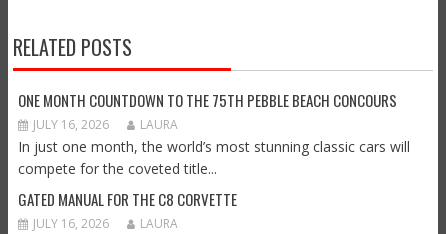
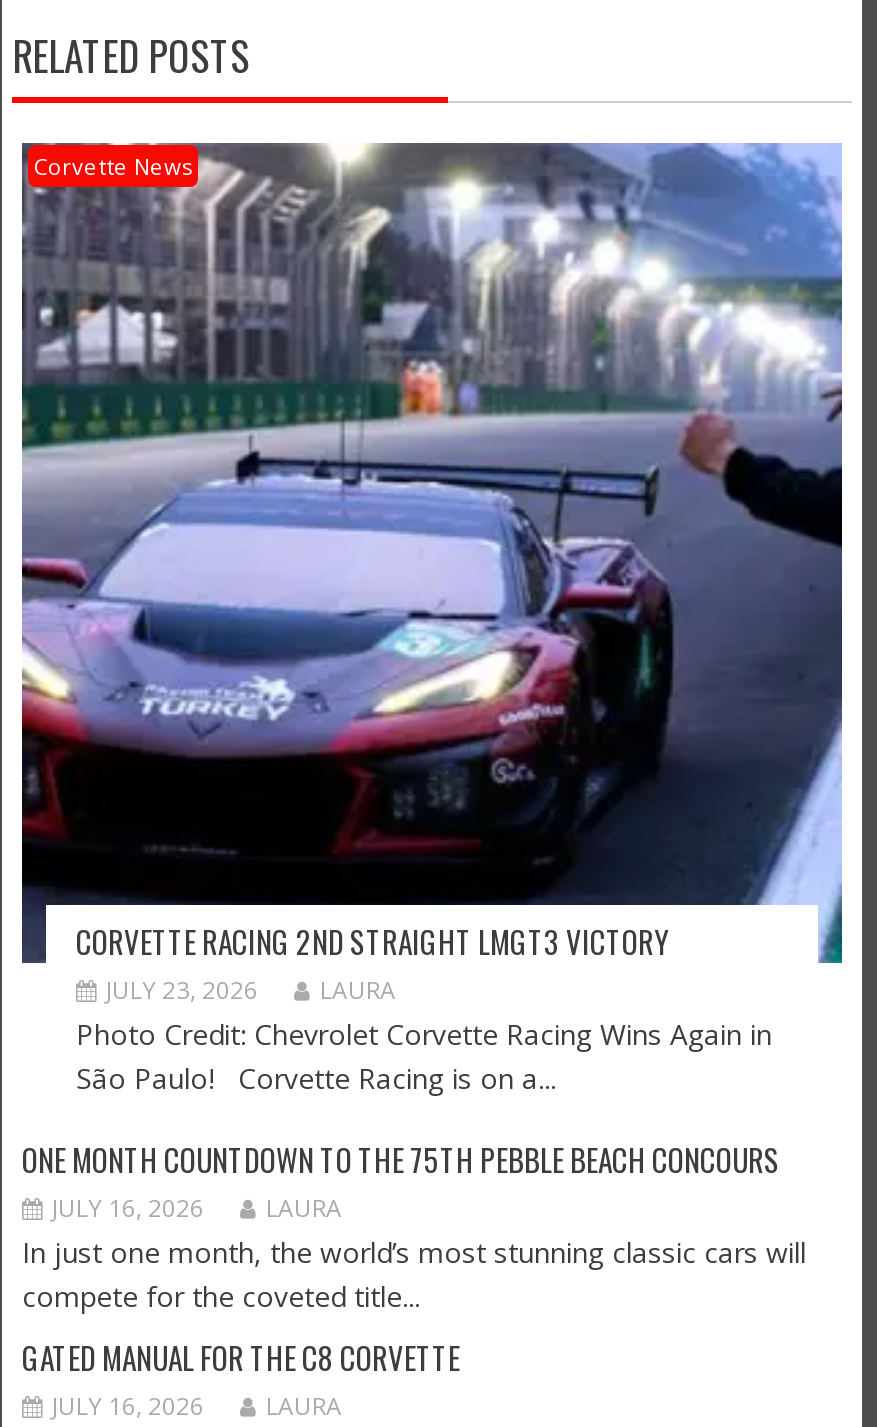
none -> [20,141,844,965] [image] | Corvette News
none -> [76,919,772,1097] CORVETTE RACING 2ND STRAIGHT LMGT3 VICTORY | JULY 23, 2026 | LAURA | Photo Credit: Chevrolet Corvette Racing Wins Again in | São Paulo! Corvette Racing is on a...

